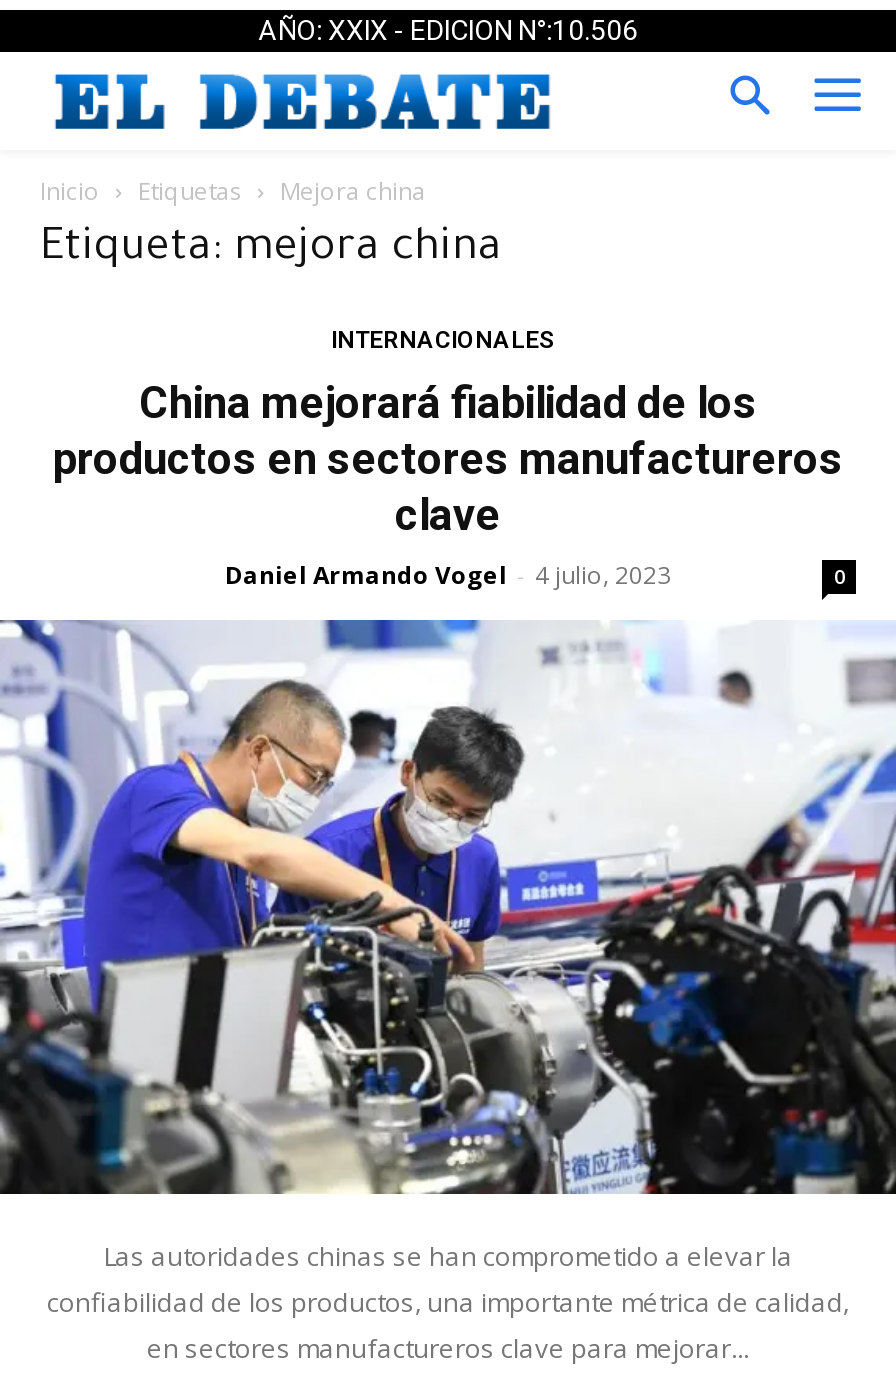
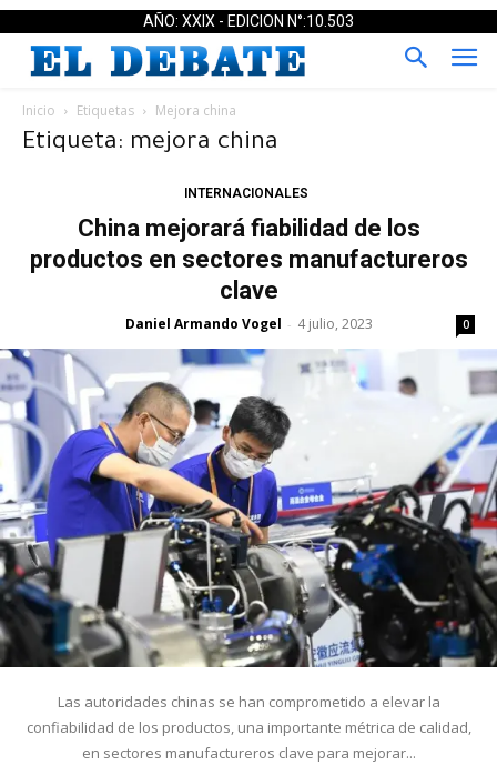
[258,14,638,46] AÑO: XXIX - EDICION N°:10.506 -> [143,12,354,30] AÑO: XXIX - EDICION N°:10.503

